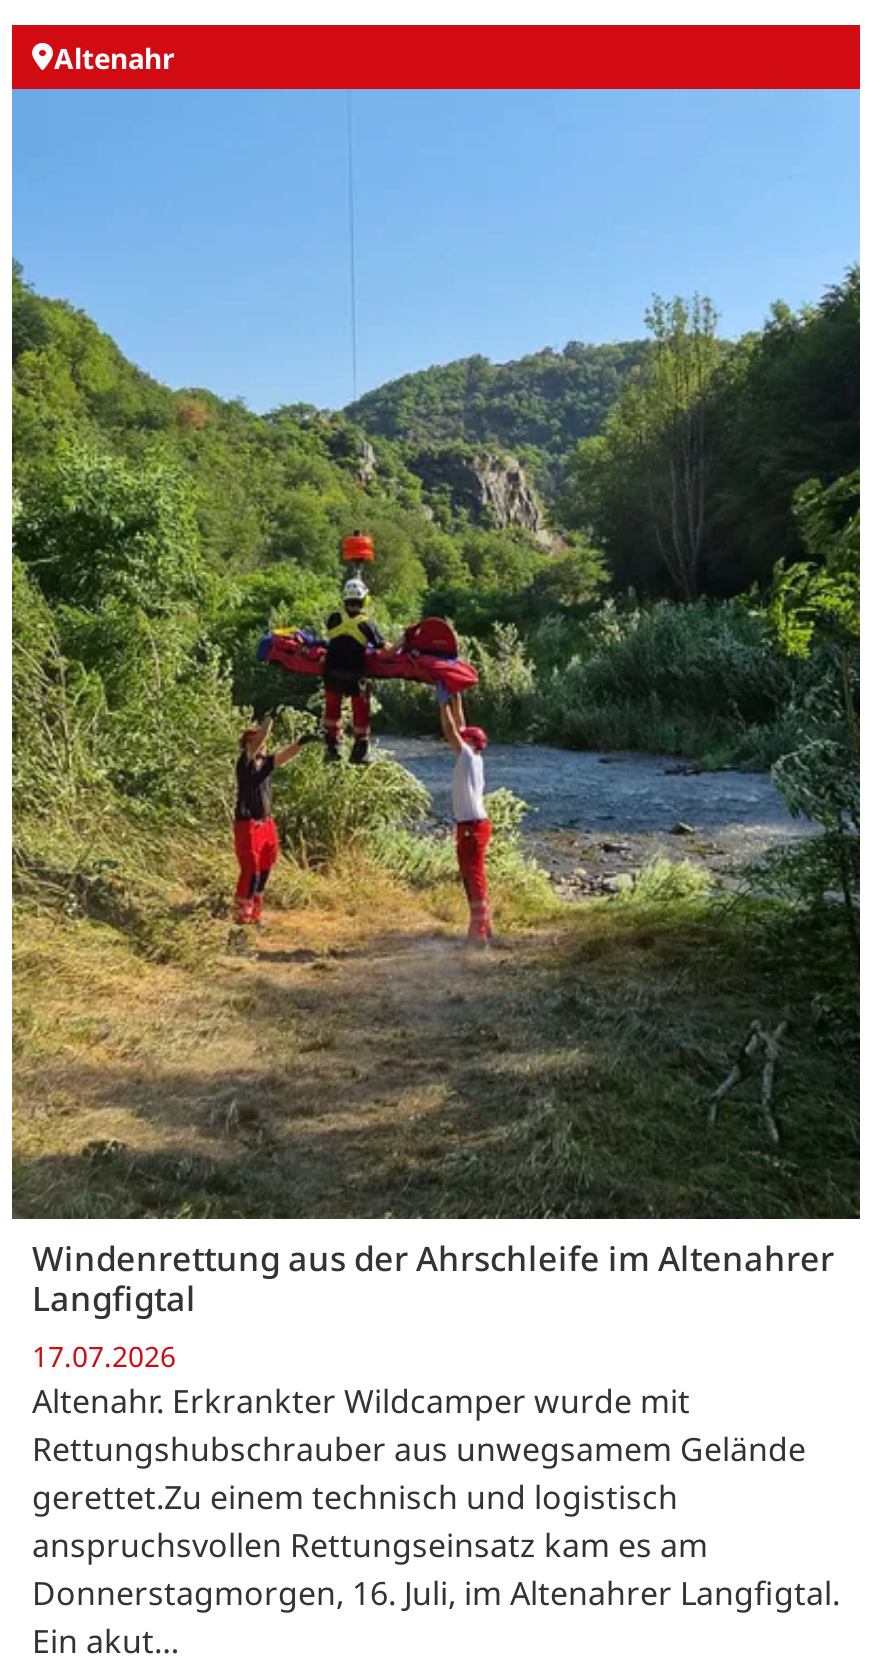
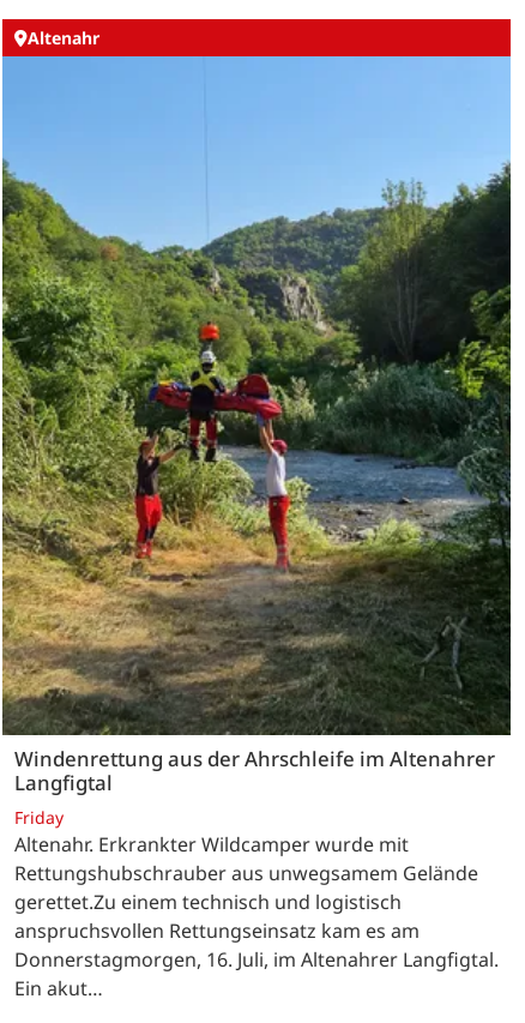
[32,1337,176,1375] 17.07.2026 -> [14,806,64,829] Friday

